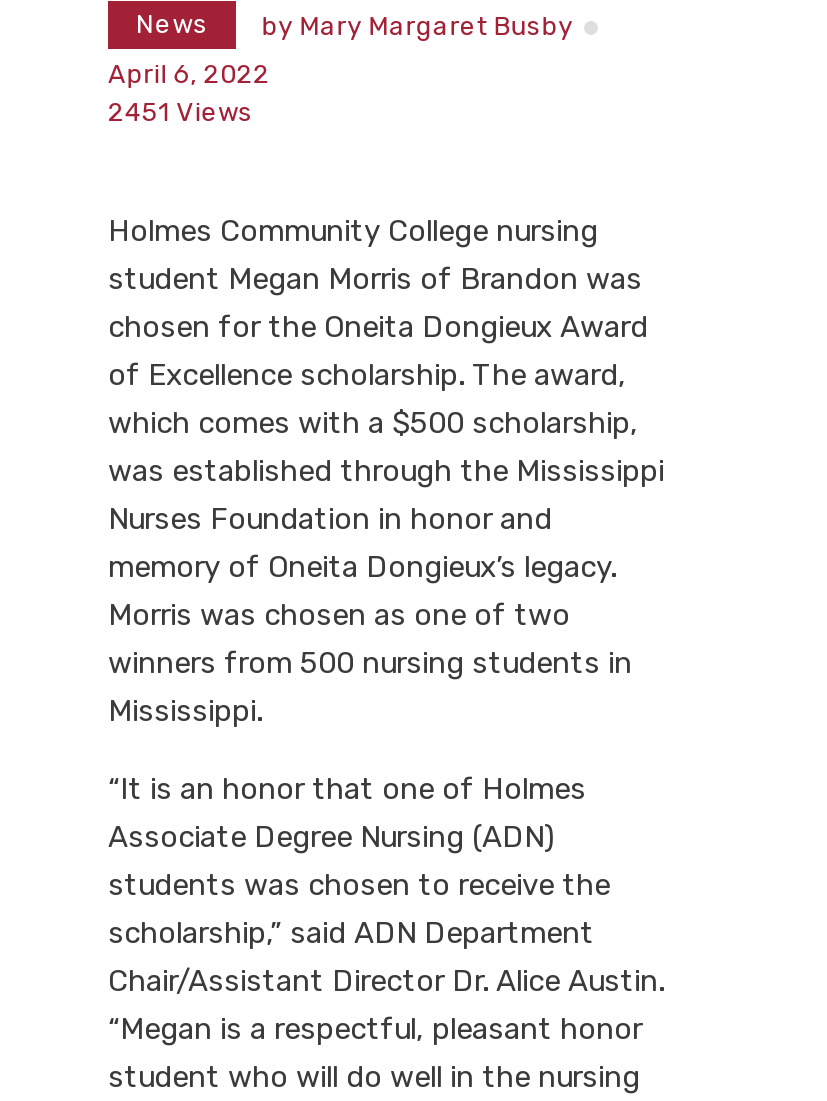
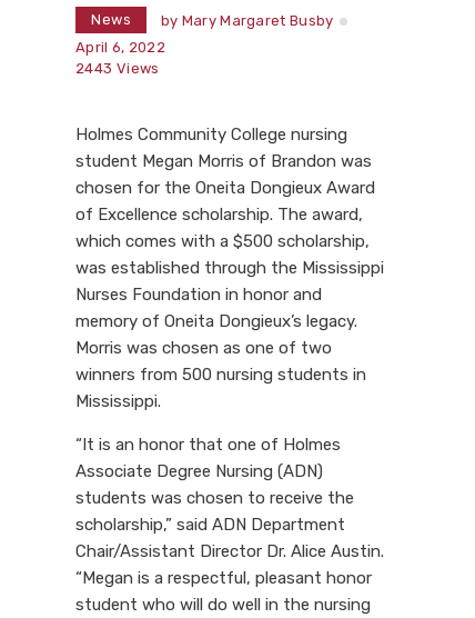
[108,97,253,127] 2451 Views -> [75,60,159,77] 2443 Views

